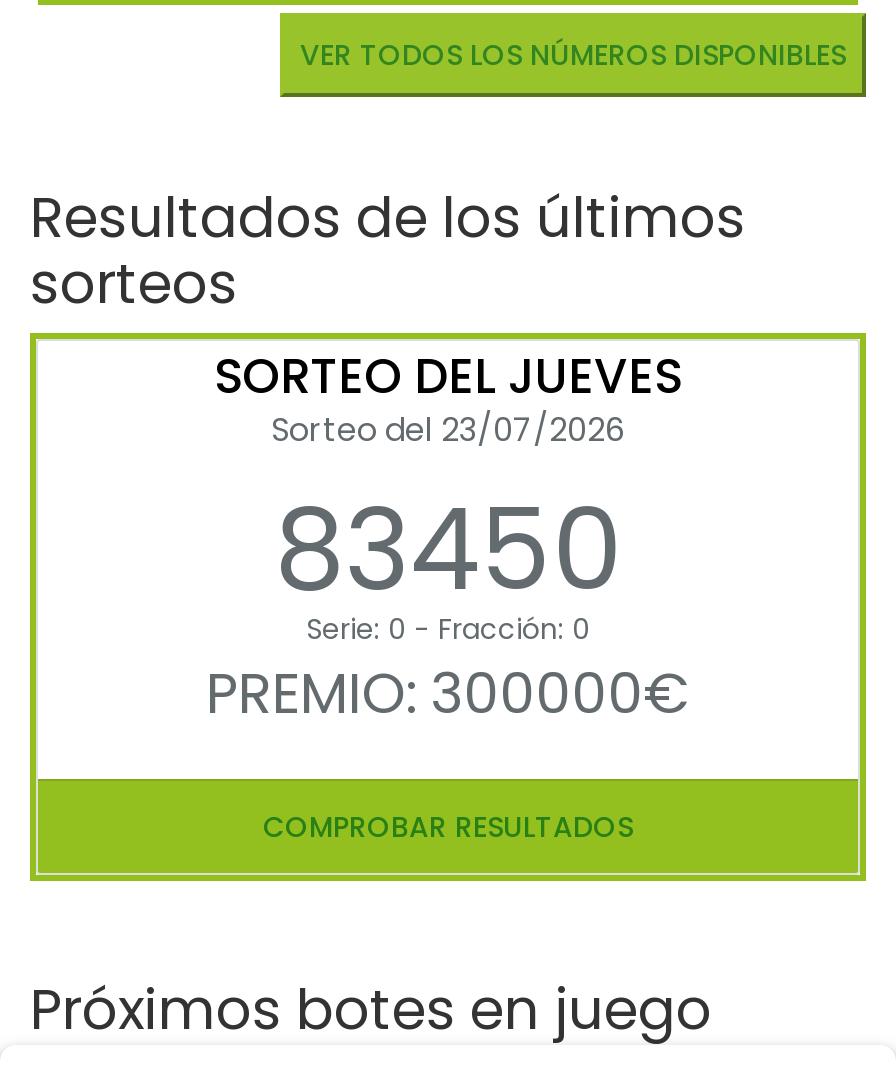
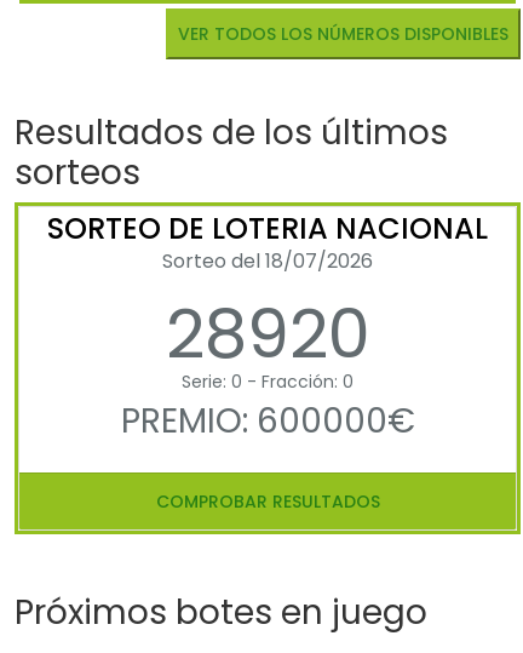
[214,344,682,630] SORTEO DEL JUEVES | Sorteo del 23/07/2026 | 83450 -> [47,209,488,382] SORTEO DE LOTERIA NACIONAL | Sorteo del 18/07/2026 | 28920
[206,656,690,734] PREMIO: 300000€ -> [120,398,415,445] PREMIO: 600000€

